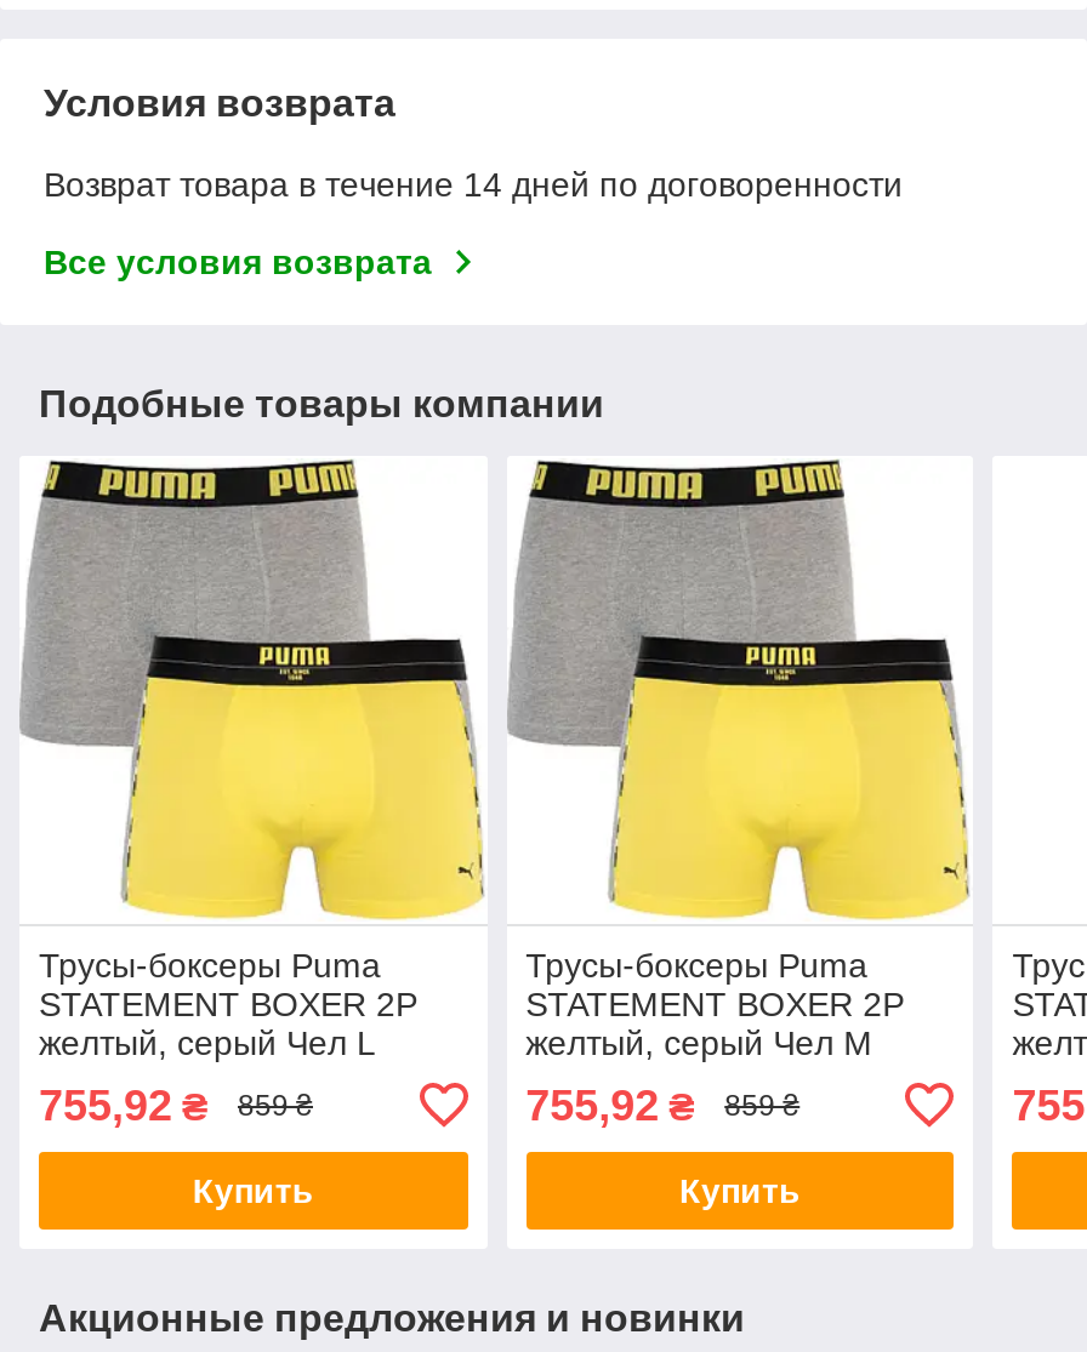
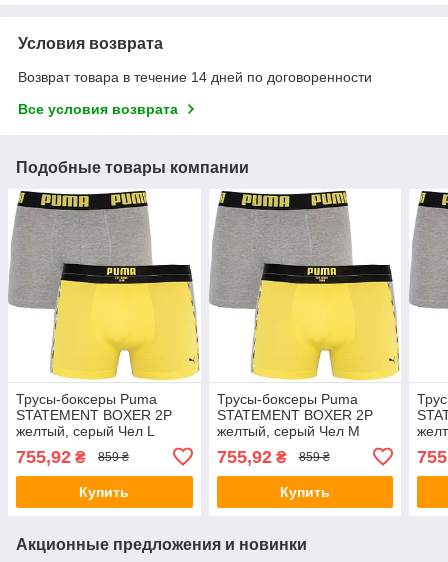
none -> [409,190,445,310] [image]

